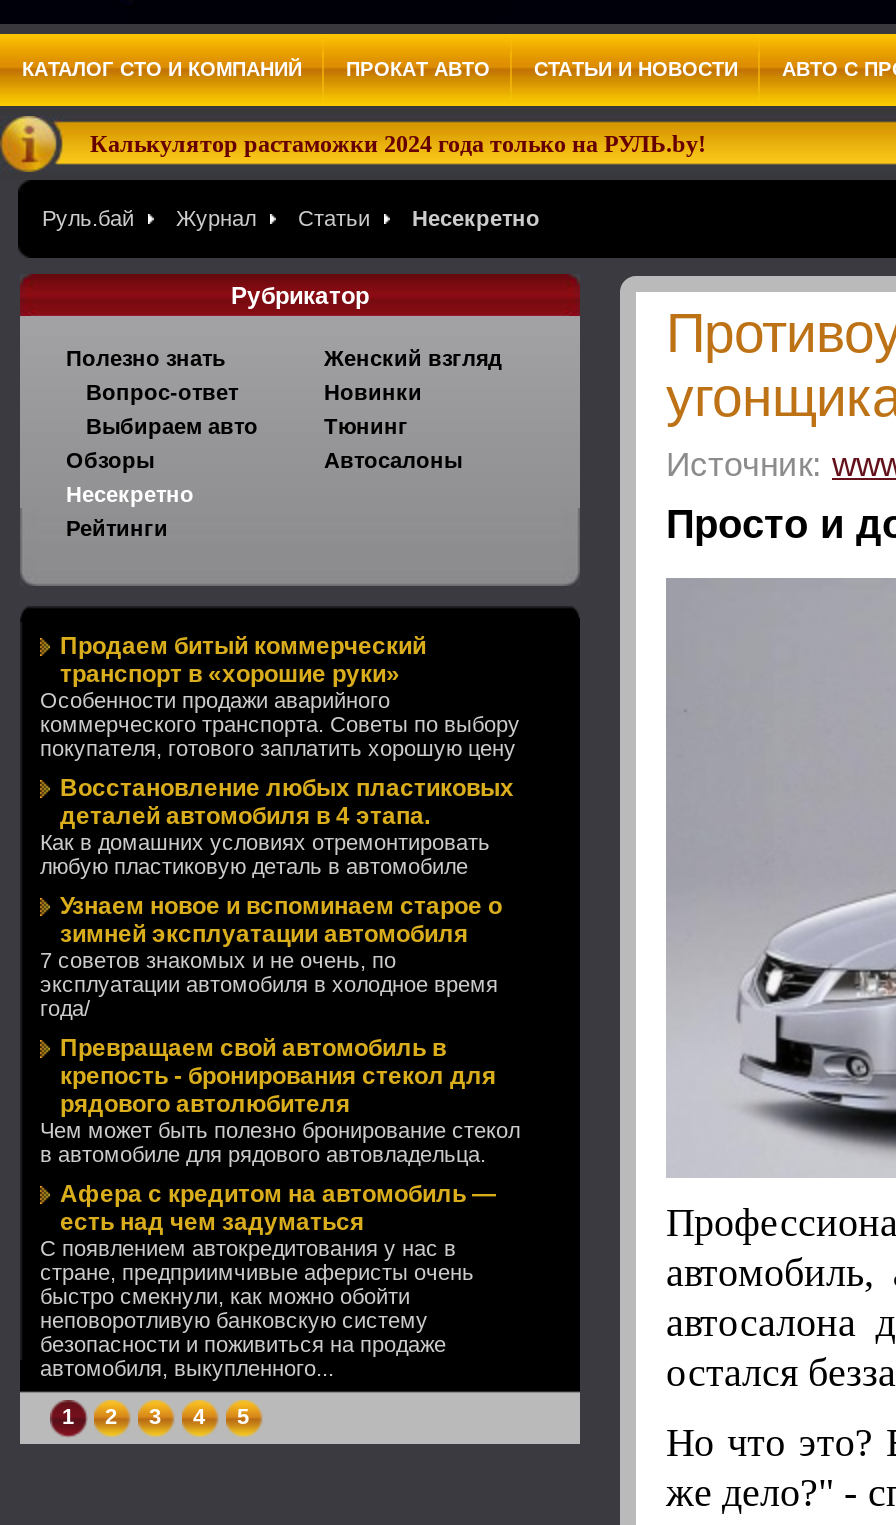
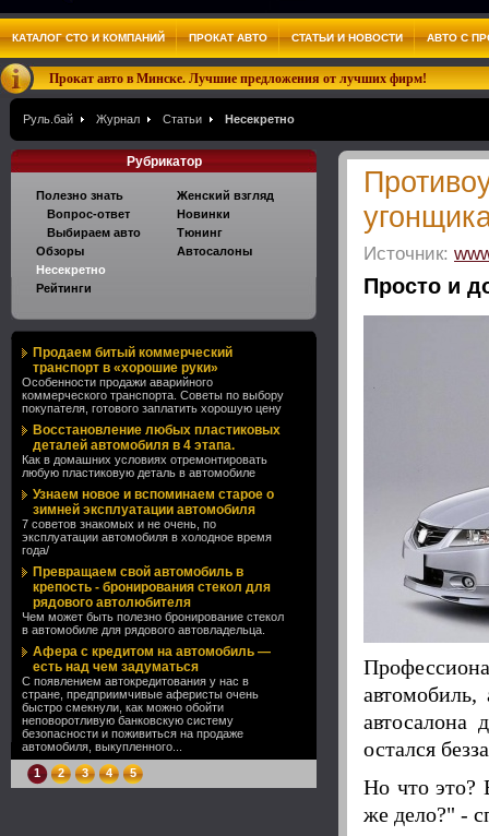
[90,130,706,158] Калькулятор растаможки 2024 года только на РУЛЬ.by! -> [49,71,427,86] Прокат авто в Минске. Лучшие предложения от лучших фирм!

